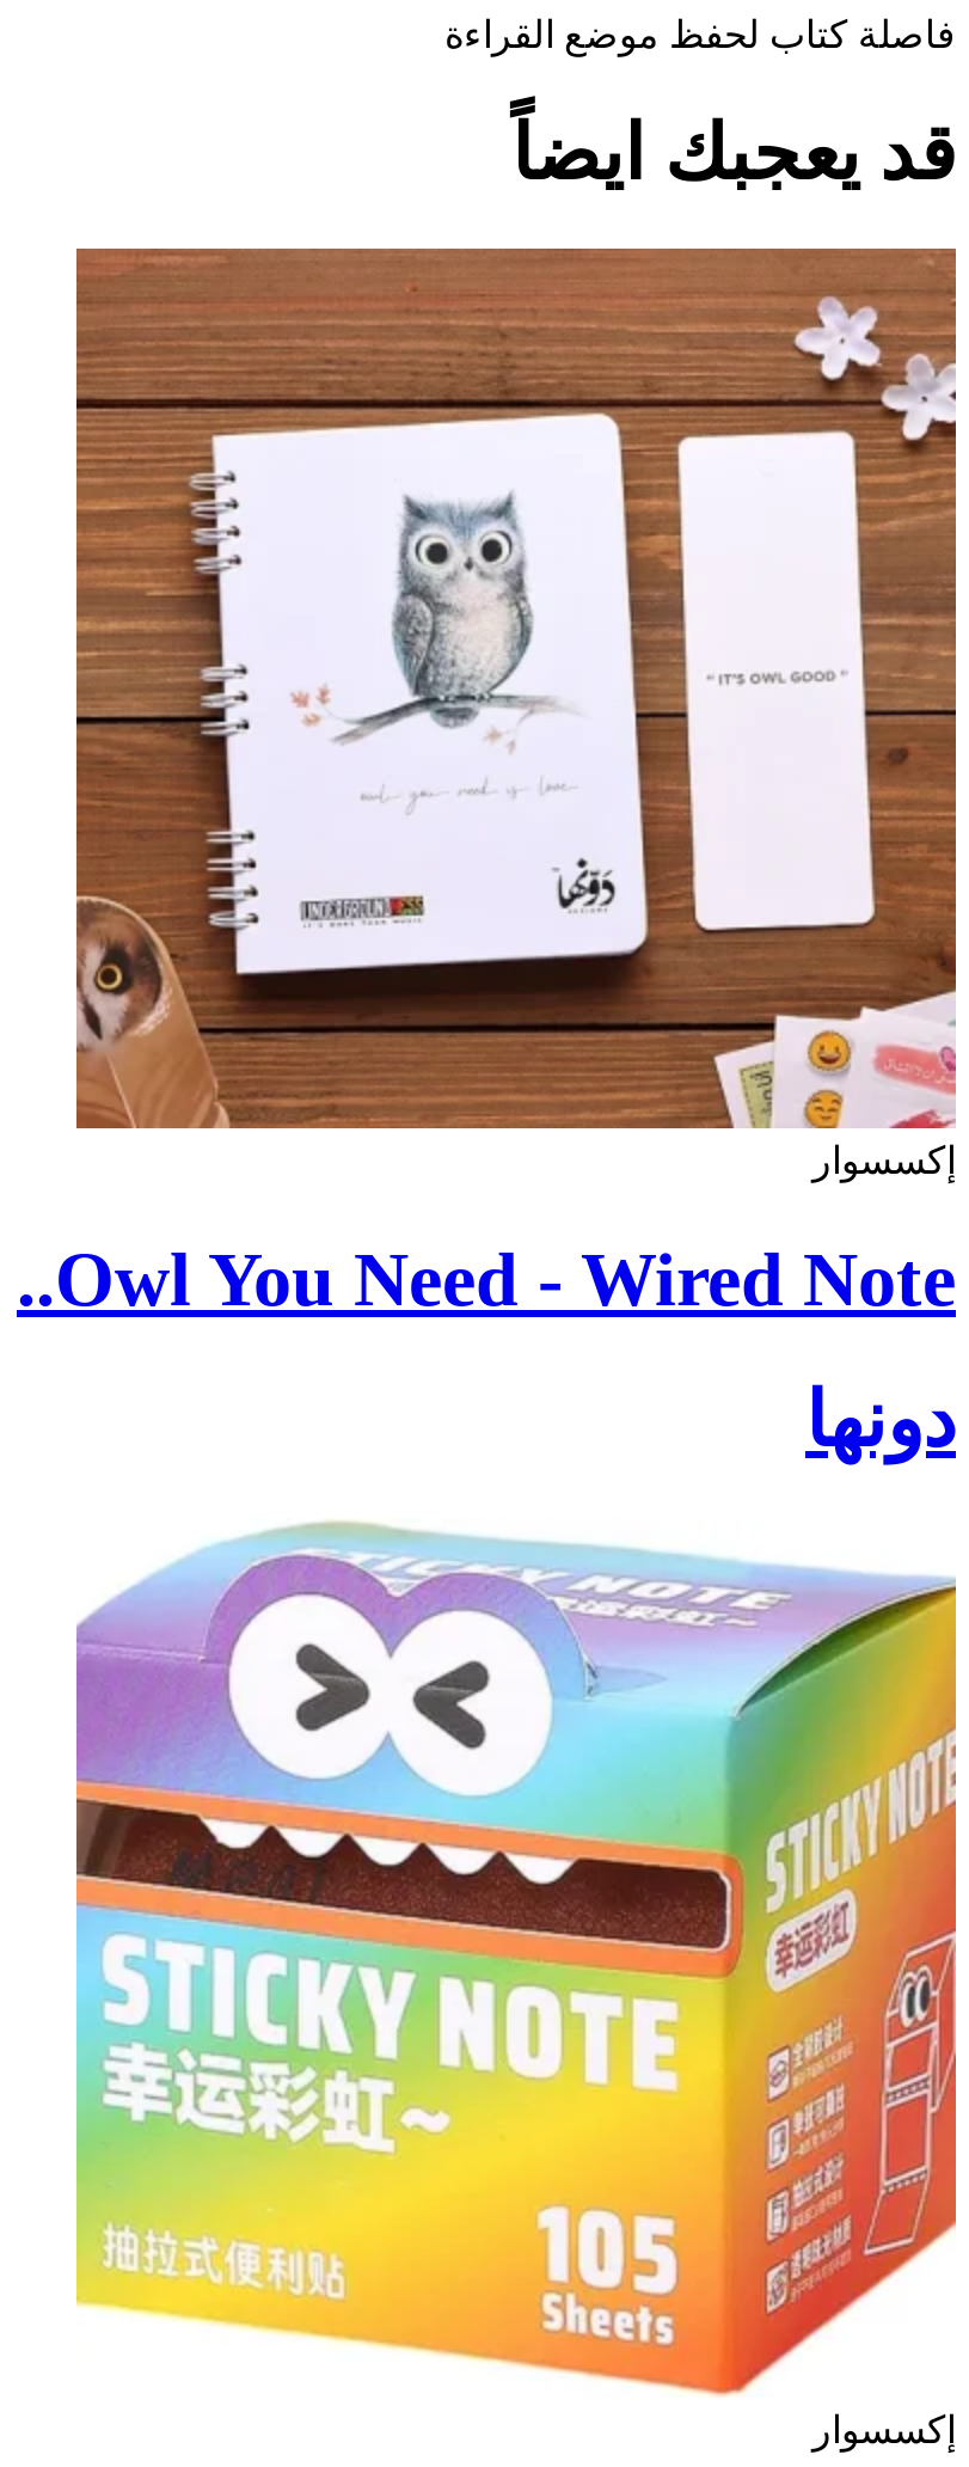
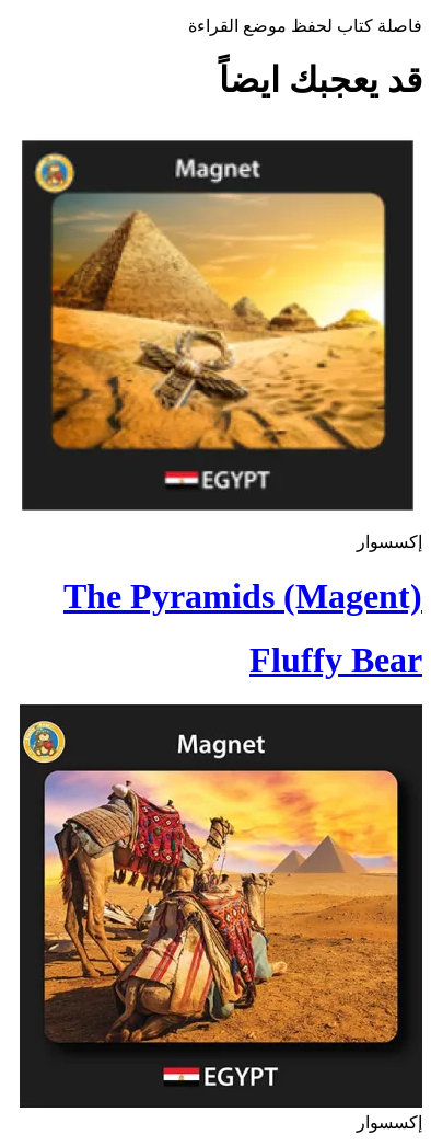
[74,246,958,1131] [image] -> [20,124,422,527] [image]
[55,1235,956,1321] Owl You Need - Wired Note.. -> [63,576,422,616] The Pyramids (Magent)
[805,1377,956,1463] دونها -> [249,640,422,679] Fluffy Bear
[74,1518,958,2398] [image] -> [19,703,423,1109] [image]

